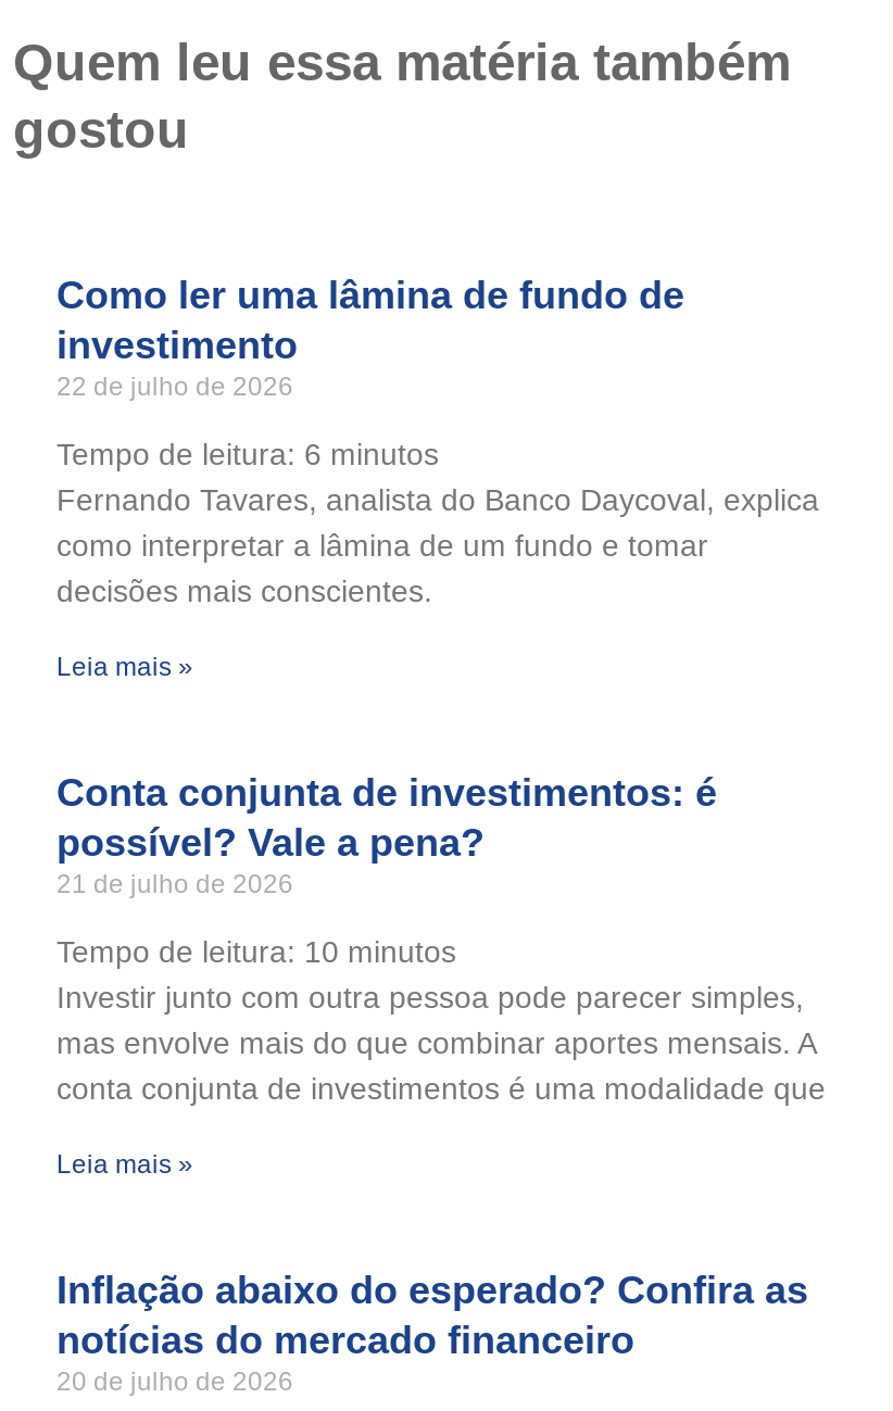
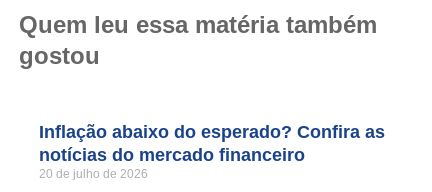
[56,274,826,1179] Como ler uma lâmina de fundo de | investimento | 22 de julho de 2026 | Tempo de leitura: 6 minutos | Fernando Tavares, analista do Banco Daycoval, explica | como interpretar a lâmina de um fundo e tomar | decisões mais conscientes. | Leia mais » | Conta conjunta de investimentos: é | possível? Vale a pena? | 21 de julho de 2026 | Tempo de leitura: 10 minutos | Investir junto com outra pessoa pode parecer simples, | mas envolve mais do que combinar aportes mensais. A | conta conjunta de investimentos é uma modalidade que | Leia mais » -> none

